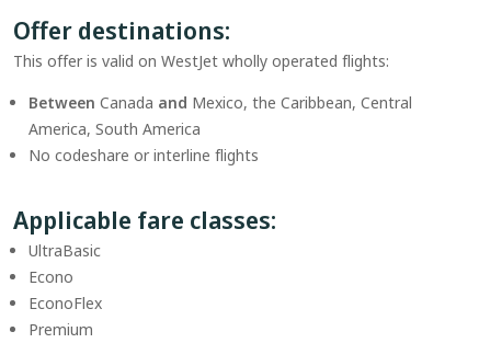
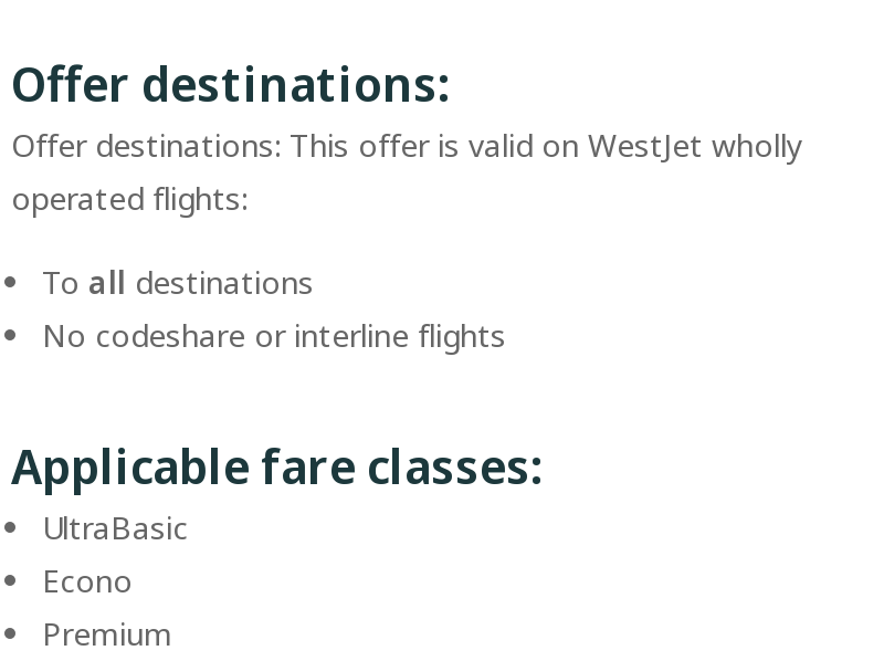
[13,51,389,71] This offer is valid on WestJet wholly operated flights: -> [11,124,802,219] Offer destinations: This offer is valid on WestJet wholly | operated flights:
[28,92,412,139] Between Canada and Mexico, the Caribbean, Central | America, South America -> [42,261,314,303] To all destinations
[28,293,102,314] EconoFlex -> none

